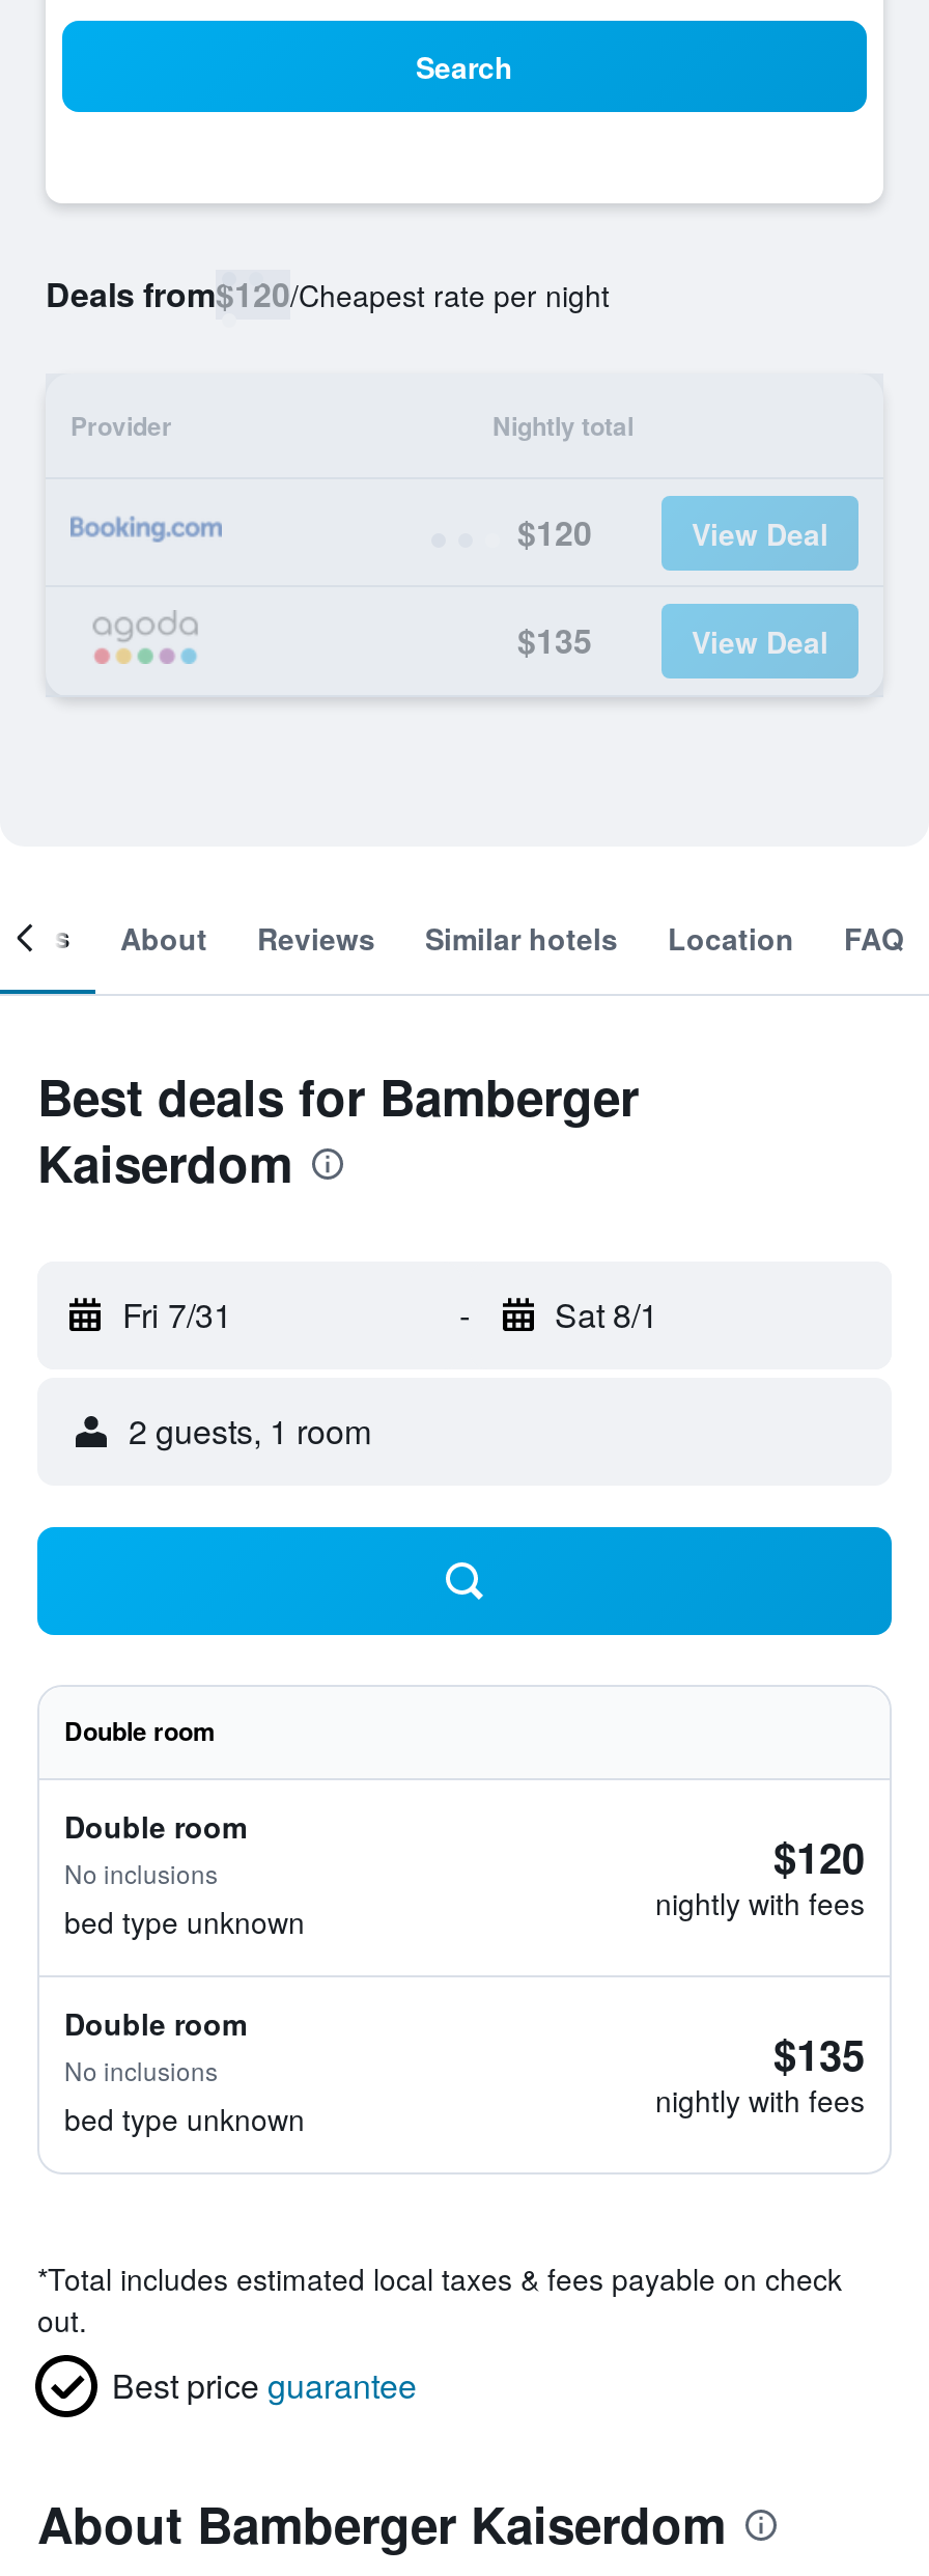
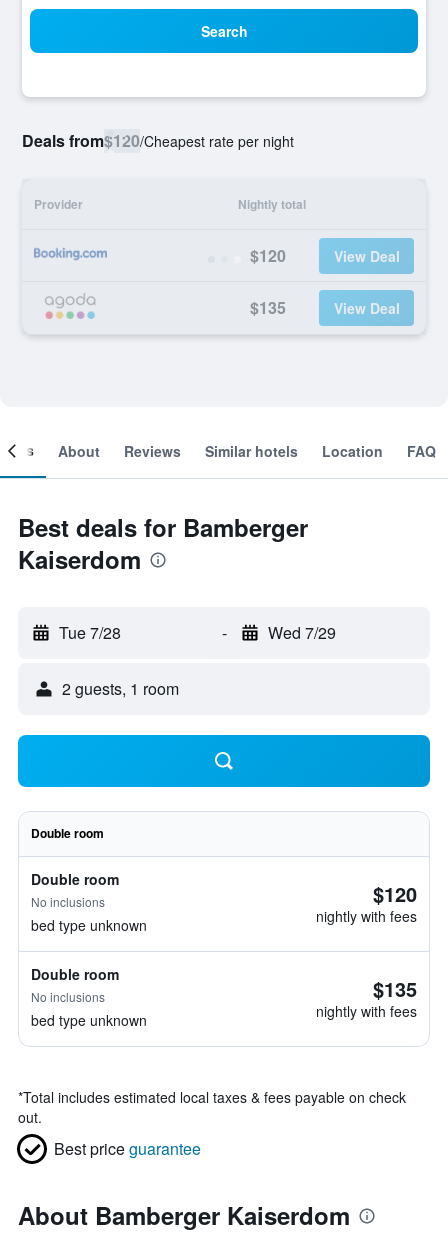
[122,1291,232,1338] Fri 7/31 -> [59,621,121,644] Tue 7/28
[555,1291,658,1338] Sat 8/1 -> [267,621,335,644] Wed 7/29

